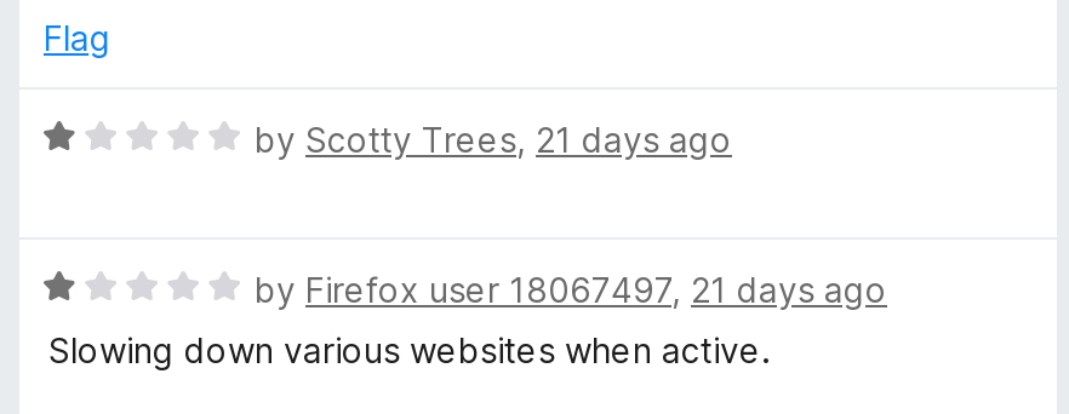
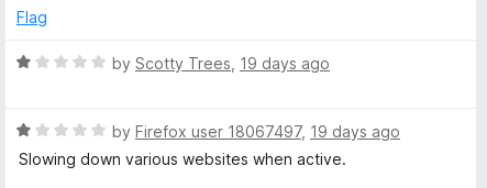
[255,119,732,160] by Scotty Trees, 21 days ago -> [112,54,330,73] by Scotty Trees, 19 days ago
[255,269,887,310] by Firefox user 18067497, 21 days ago -> [112,122,400,141] by Firefox user 18067497, 19 days ago

